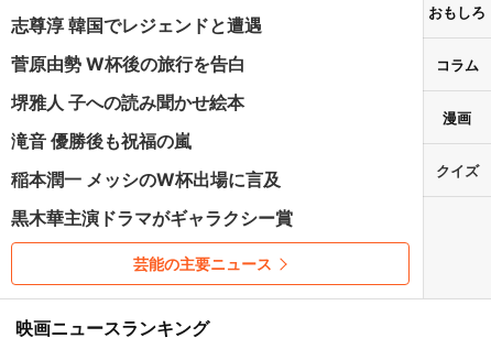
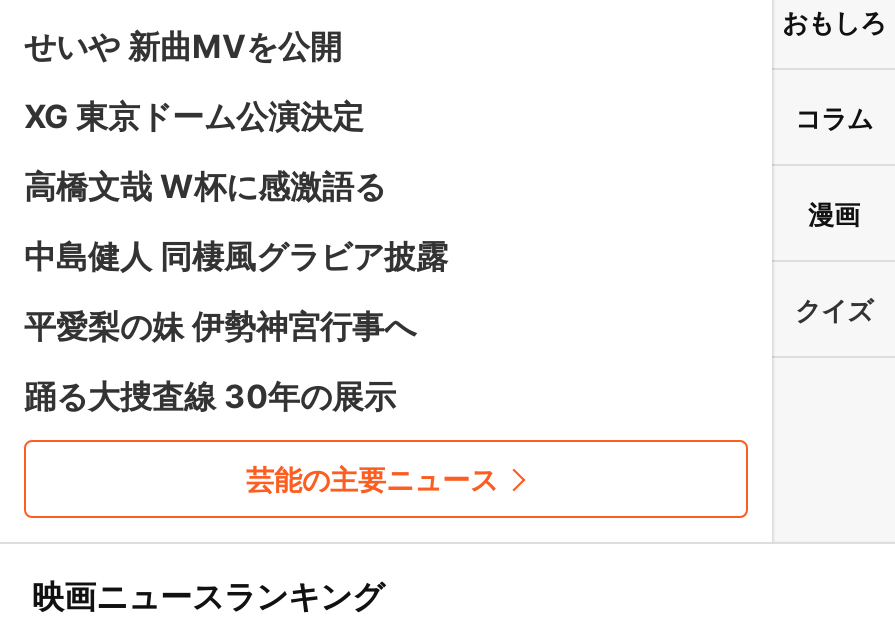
[11,14,262,36] 志尊淳 韓国でレジェンドと遭遇 -> [24,26,342,66] せいや 新曲MVを公開
[11,53,245,75] 菅原由勢 W杯後の旅行を告白 -> [24,96,364,136] XG 東京ドーム公演決定
[11,91,244,113] 堺雅人 子への読み聞かせ絵本 -> [24,166,386,206] 高橋文哉 W杯に感激語る
[11,130,192,152] 滝音 優勝後も祝福の嵐 -> [24,236,448,276] 中島健人 同棲風グラビア披露
[11,168,281,190] 稲本潤一 メッシのW杯出場に言及 -> [24,306,416,346] 平愛梨の妹 伊勢神宮行事へ
[11,207,293,229] 黒木華主演ドラマがギャラクシー賞 -> [24,376,396,416] 踊る大捜査線 30年の展示

